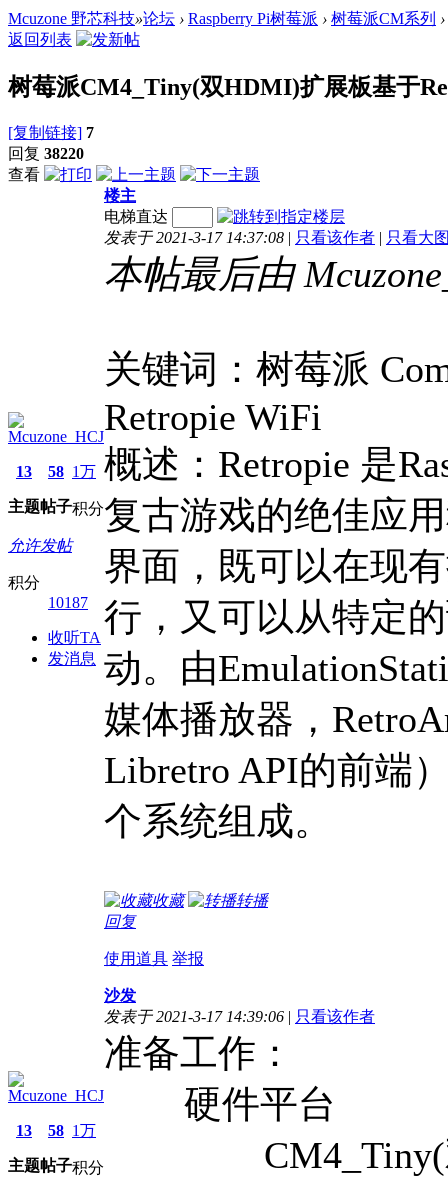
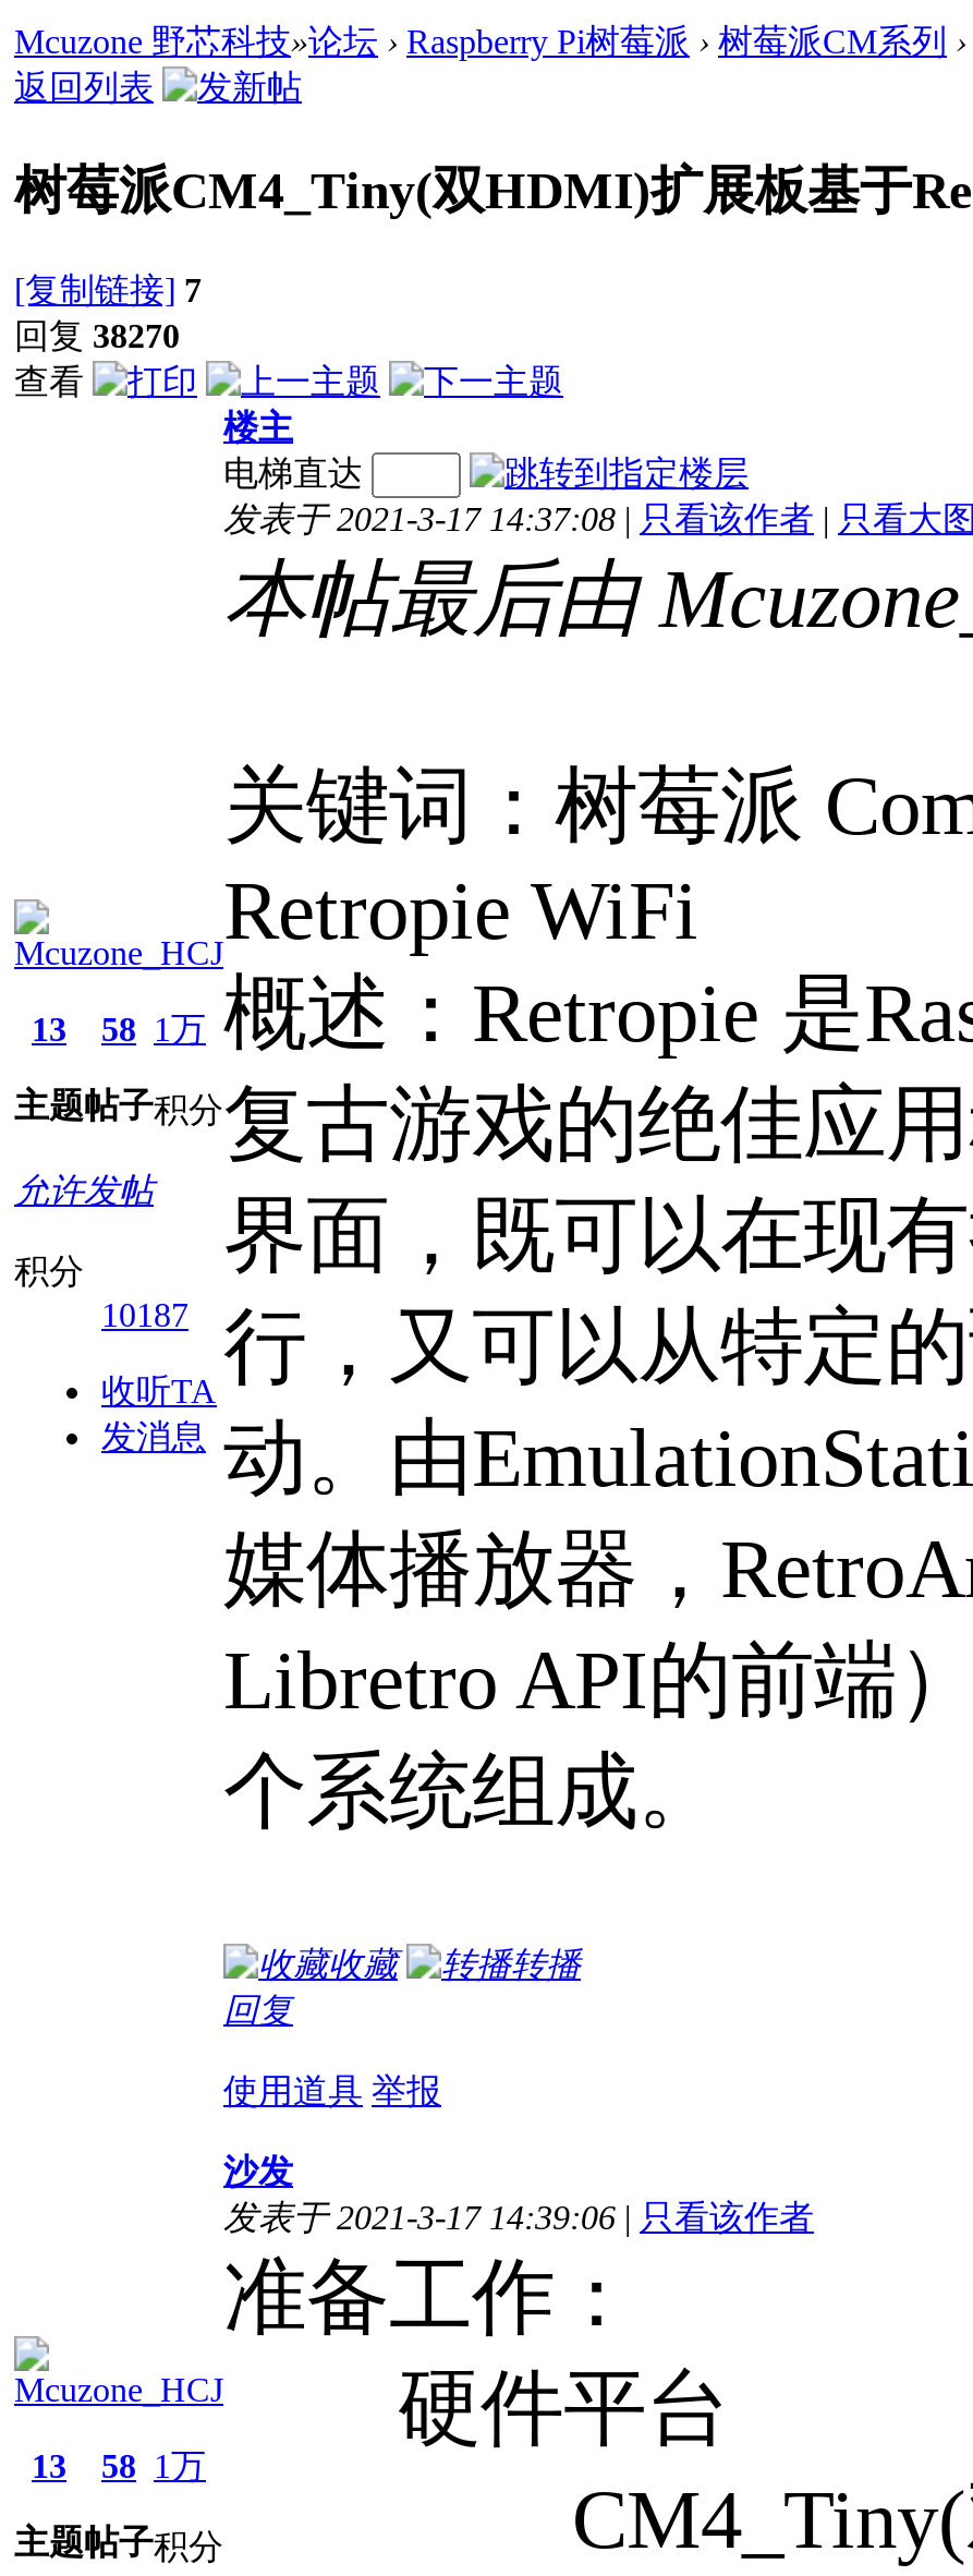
[8,145,84,162] 回复 38220 -> [14,317,180,354] 回复 38270

